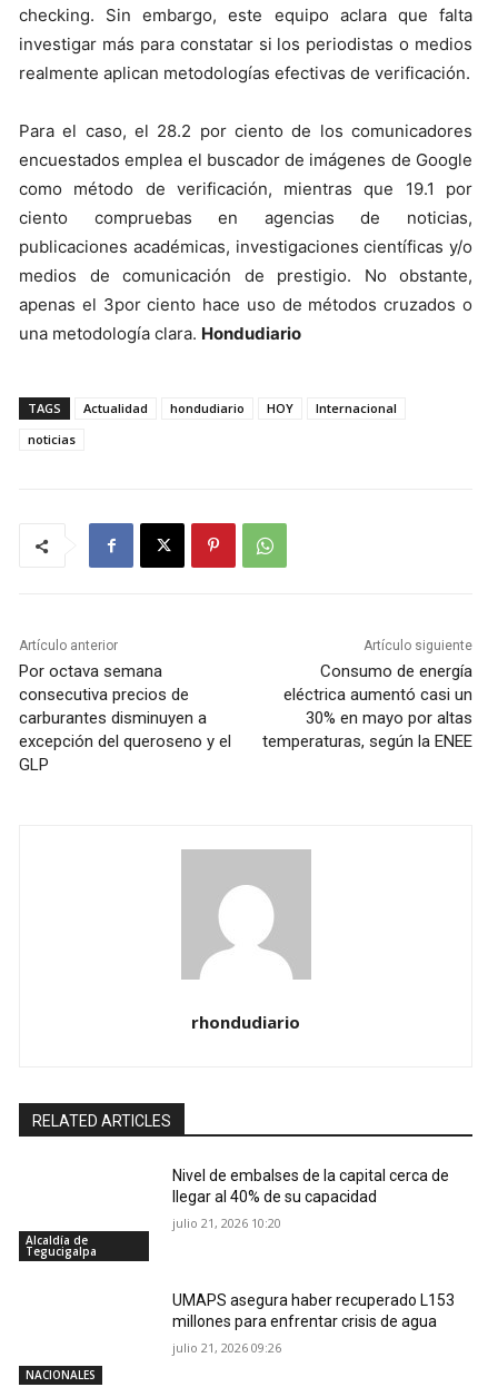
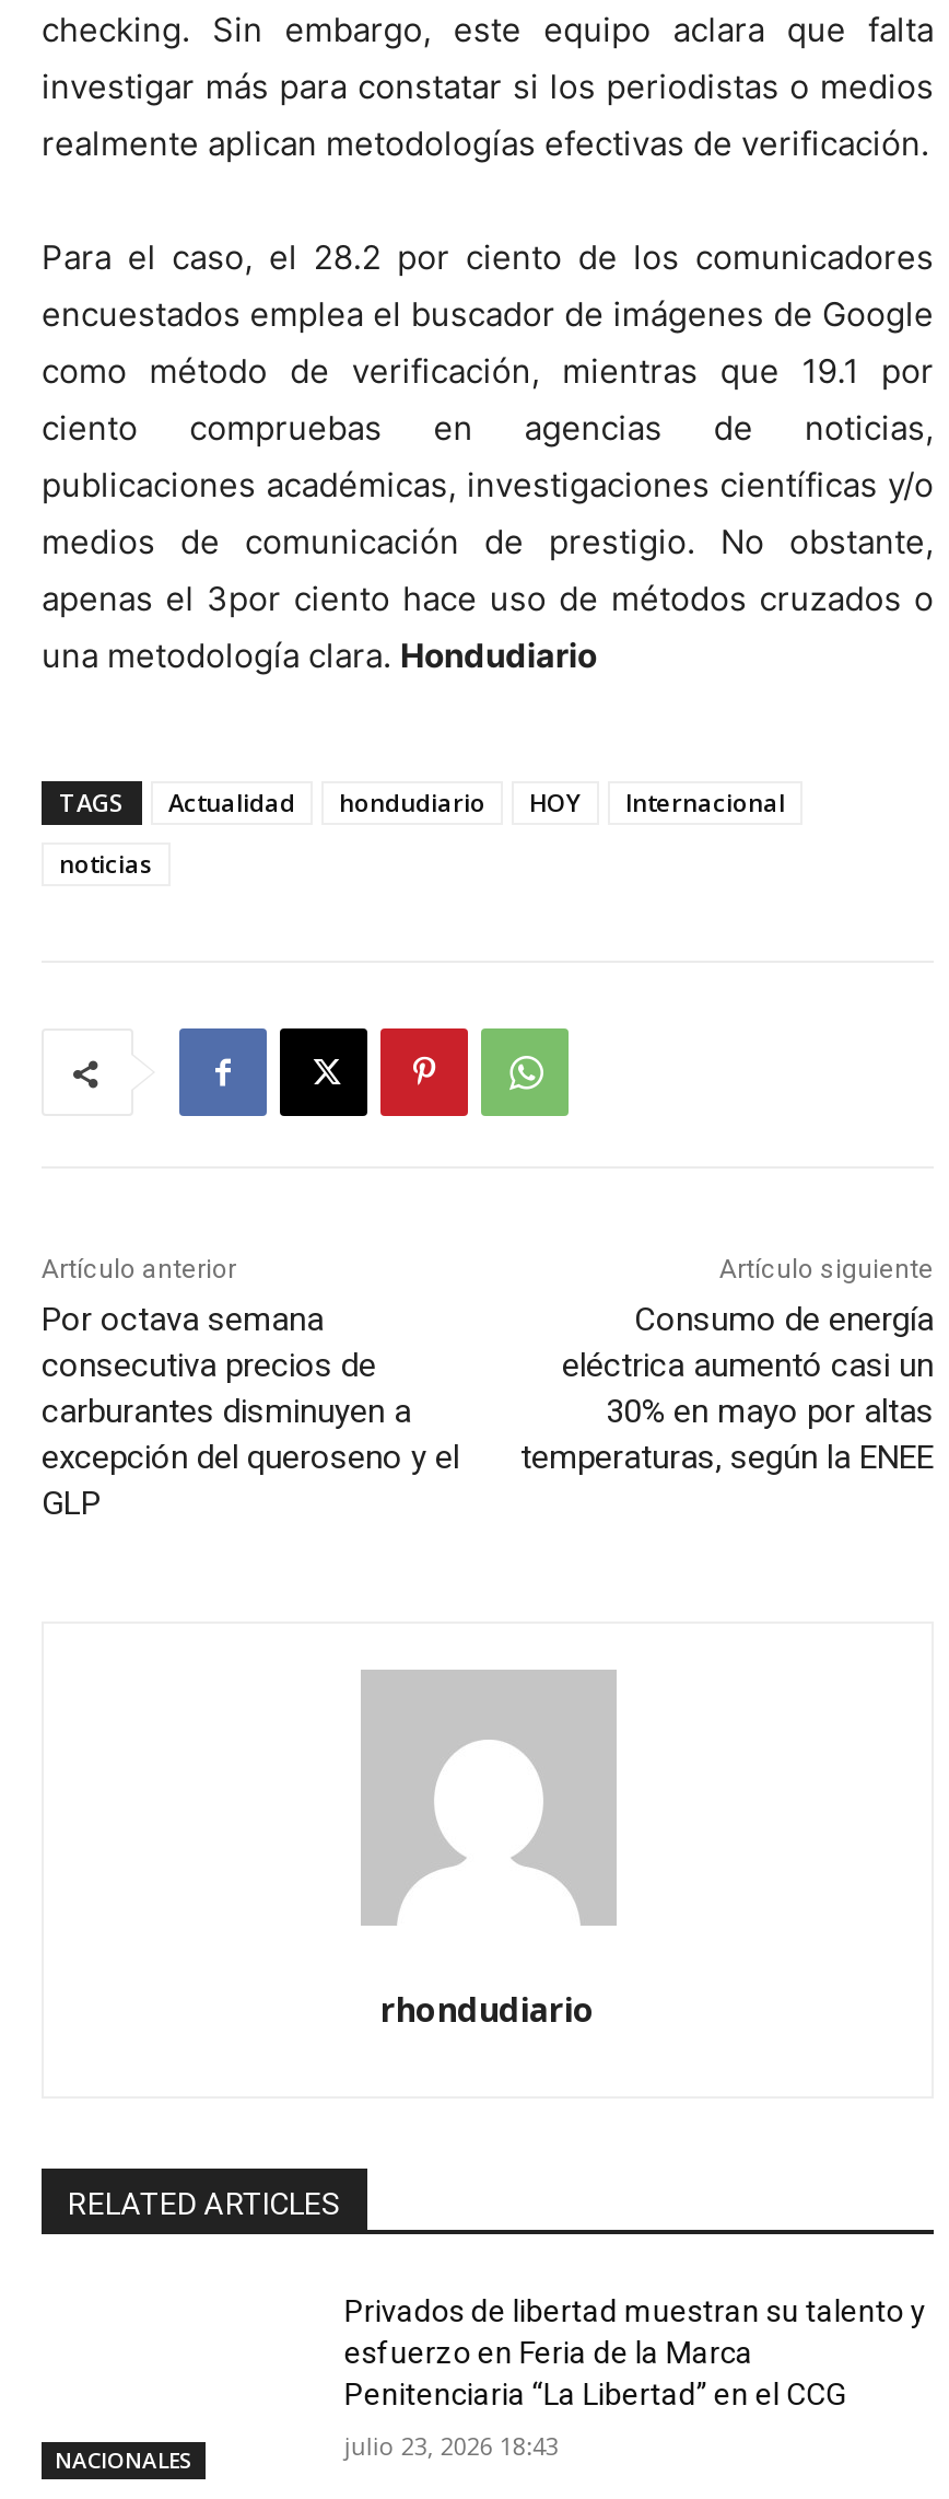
[173,1167,450,1231] Nivel de embalses de la capital cerca de | llegar al 40% de su capacidad | julio 21, 2026 10:20 -> none
[26,1232,97,1259] Alcaldía de | Tegucigalpa -> none
[173,1291,455,1330] UMAPS asegura haber recuperado L153 | millones para enfrentar crisis de agua -> [344,2294,926,2412] Privados de libertad muestran su talento y | esfuerzo en Feria de la Marca | Penitenciaria “La Libertad” en el CCG
[173,1339,282,1355] julio 21, 2026 09:26 -> [344,2429,558,2462] julio 23, 2026 18:43

